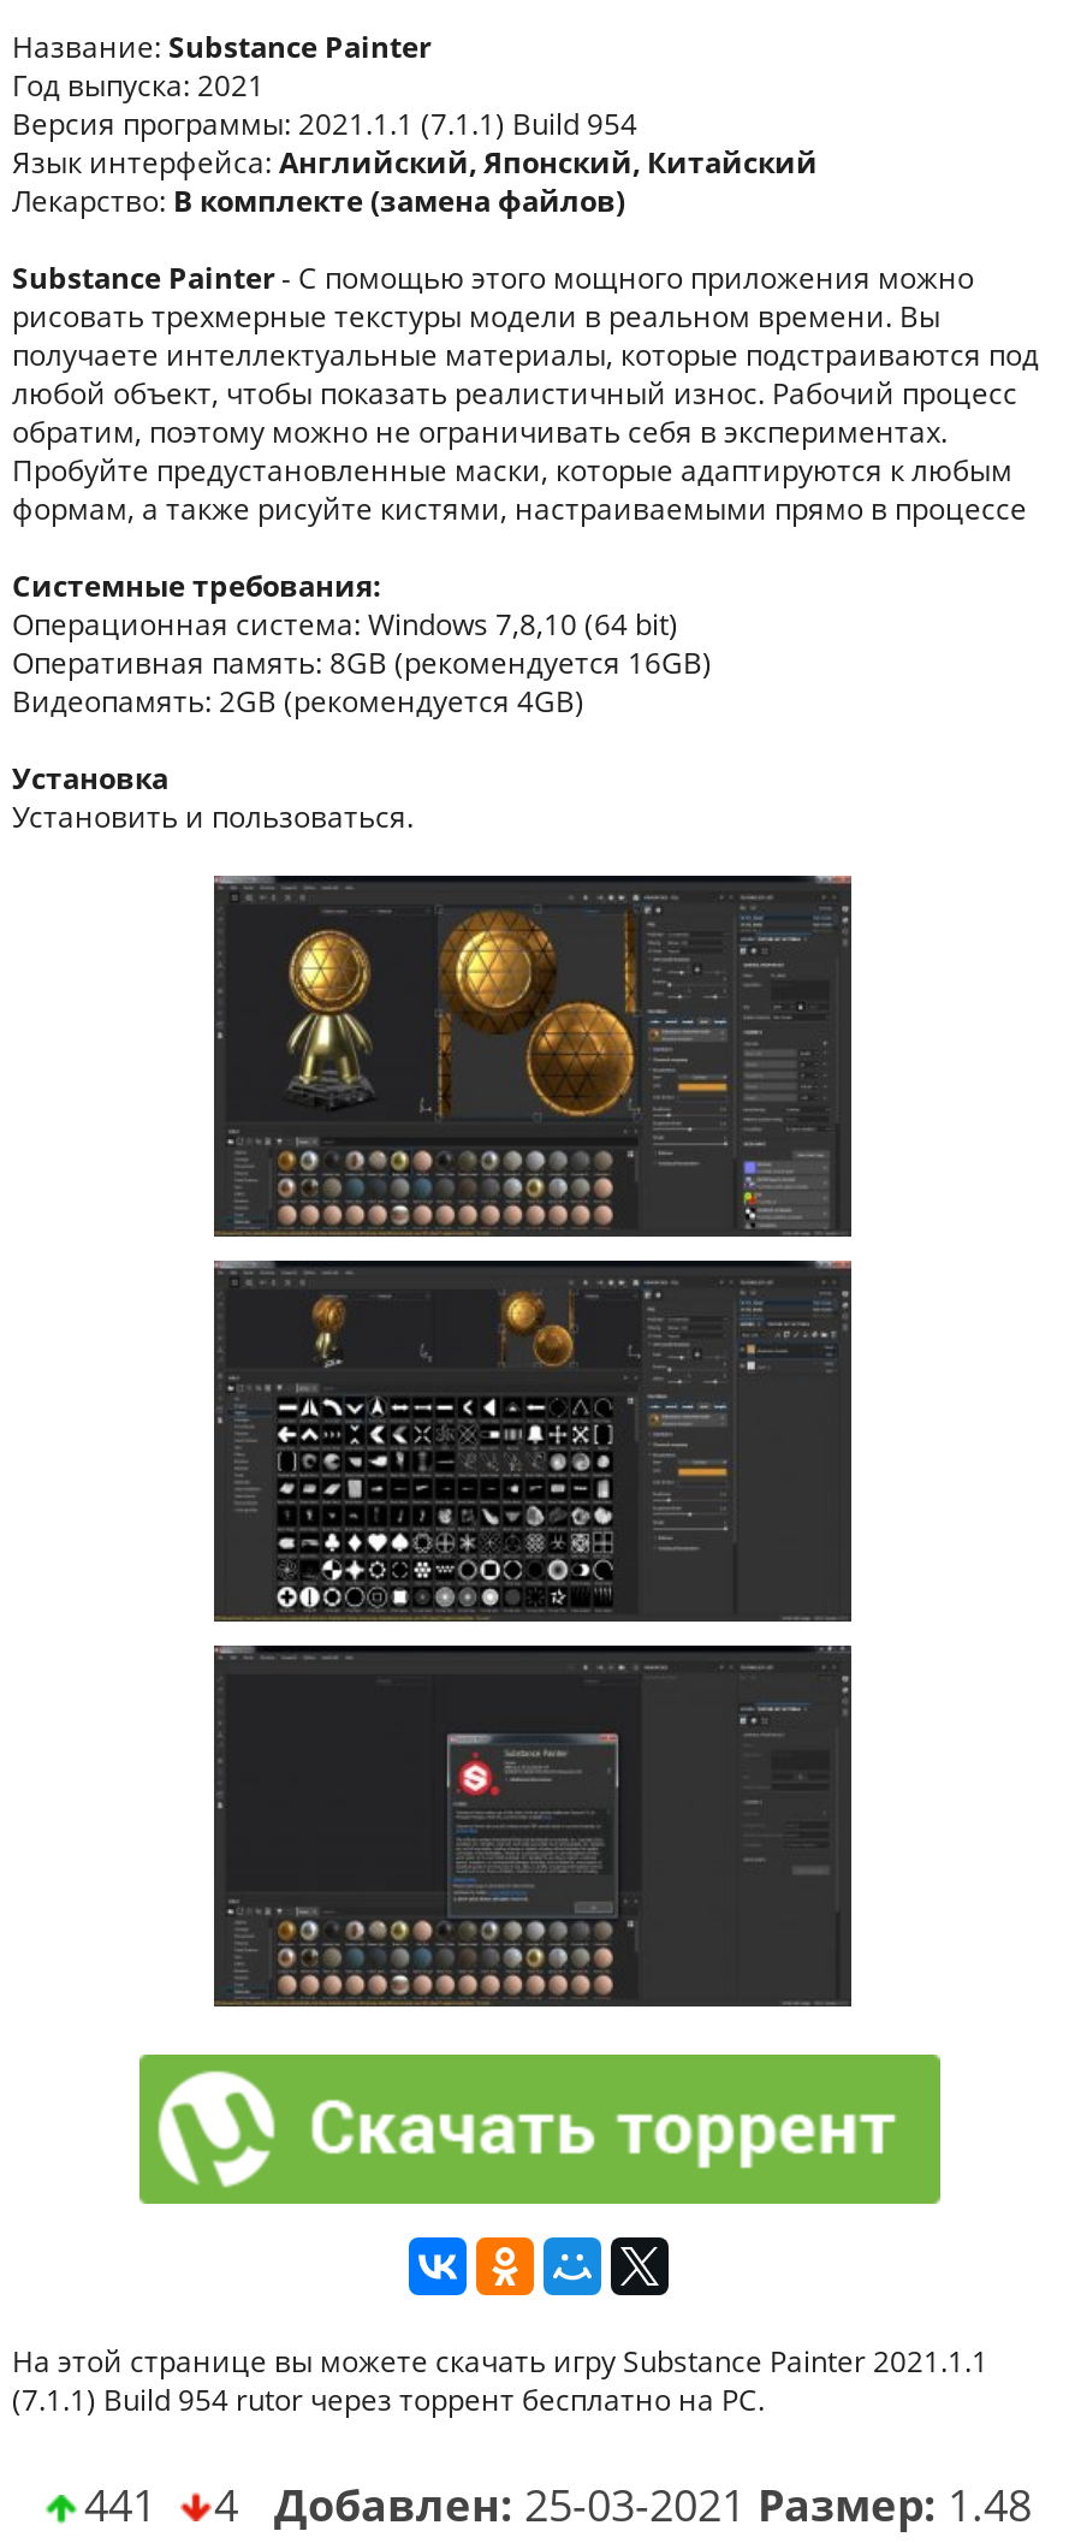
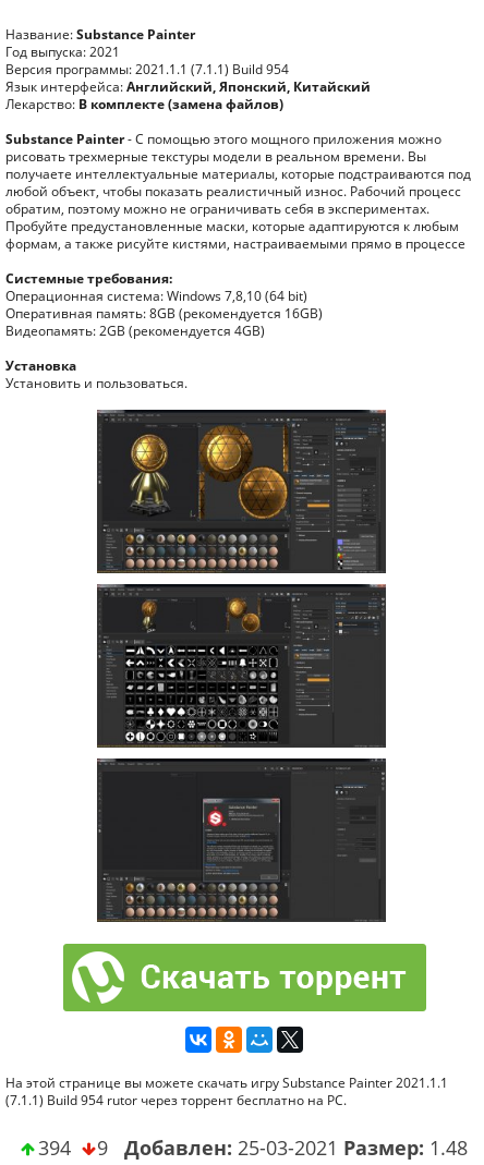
[84,2476,156,2533] 441 -> [38,1134,71,1161] 394
[214,2476,238,2533] 4 -> [97,1134,108,1161] 9

